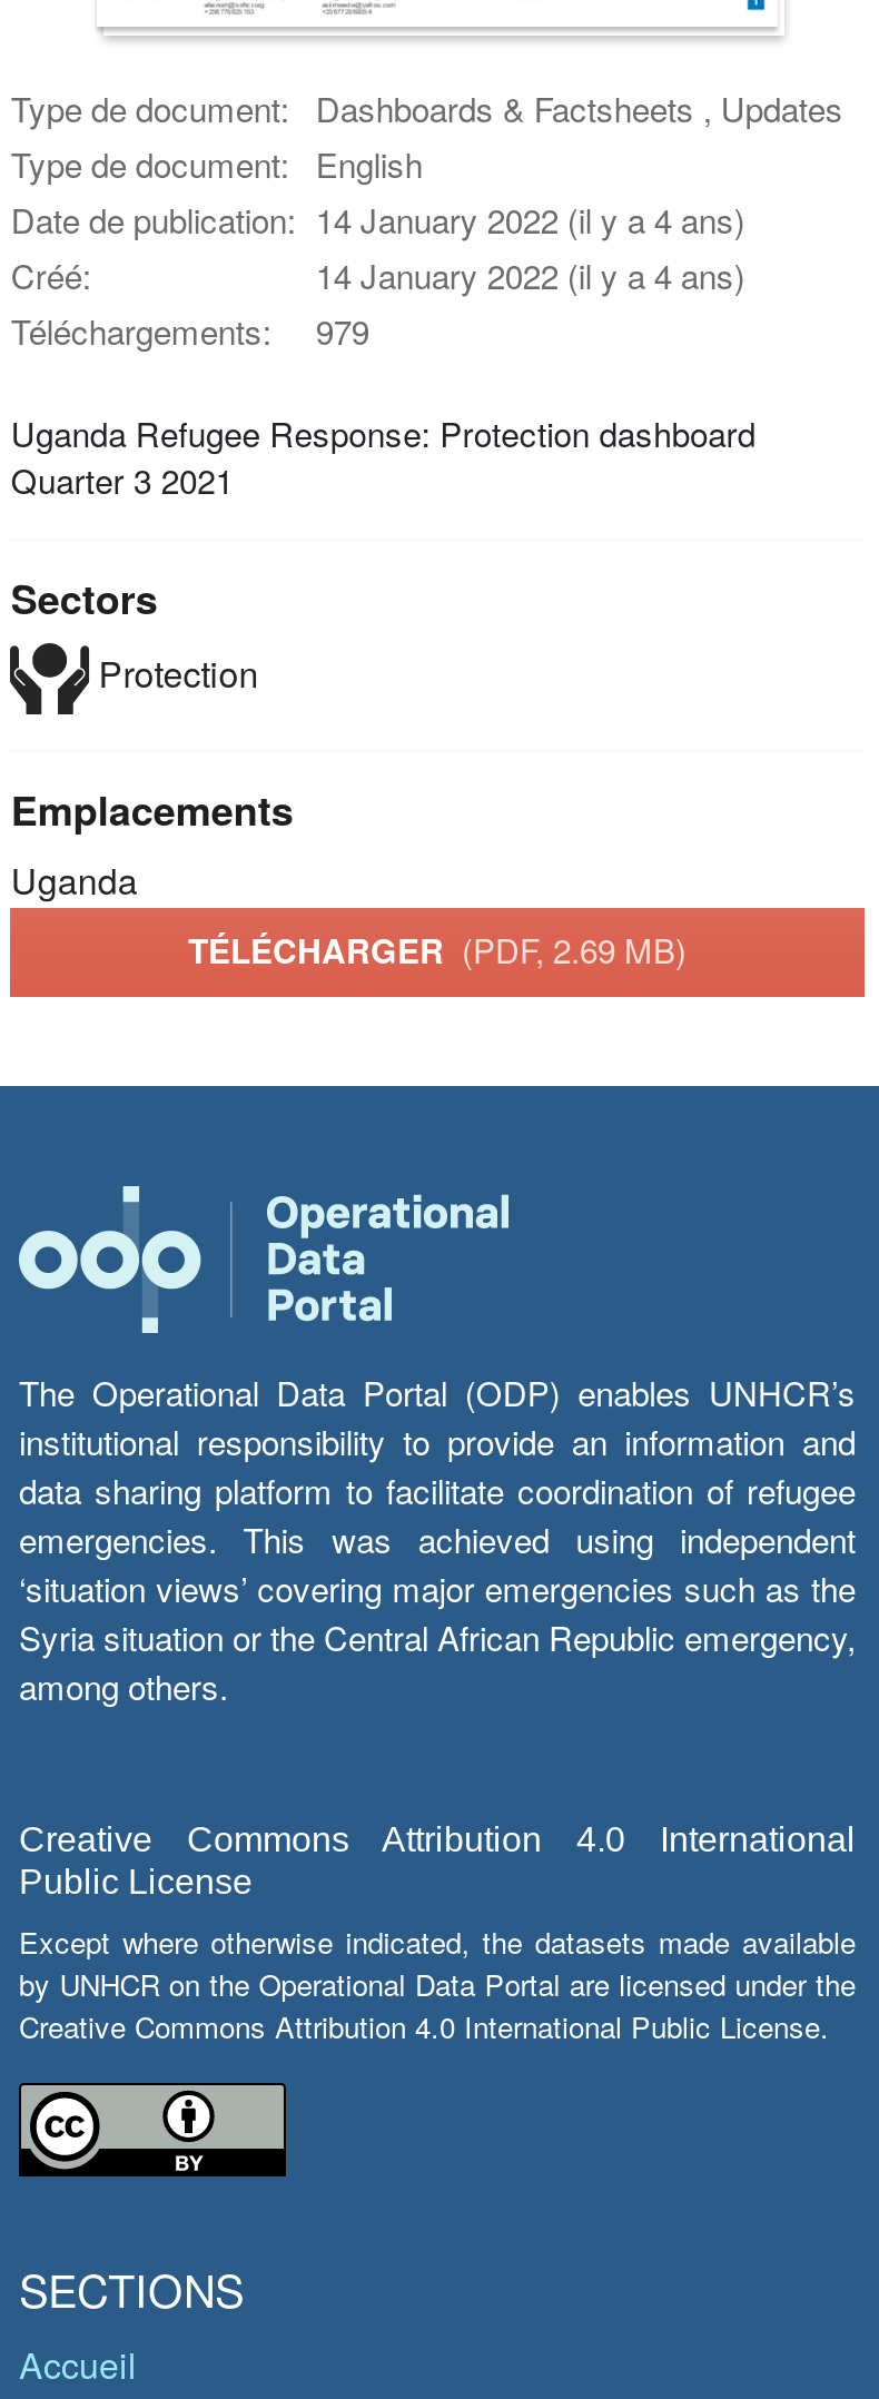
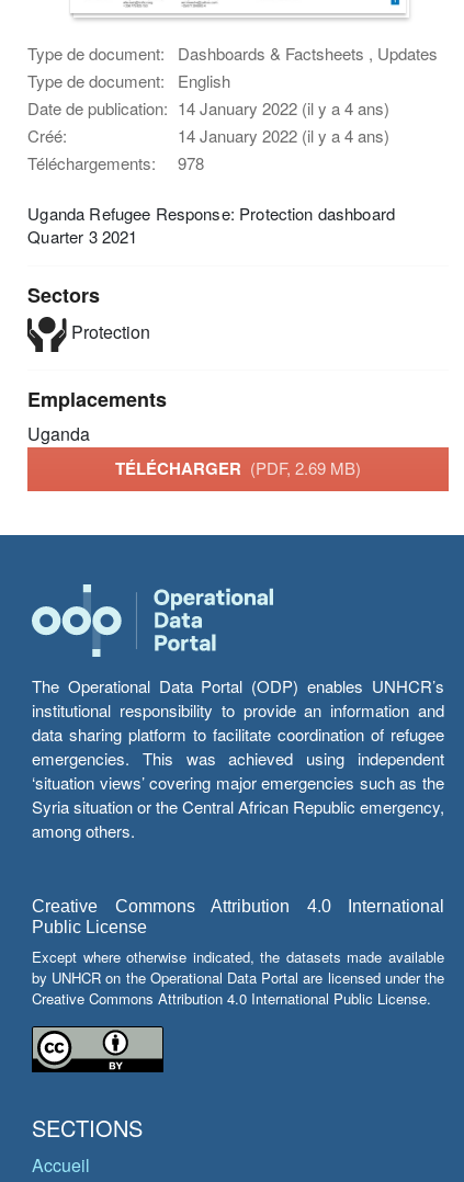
[11,307,369,354] Téléchargements: 979 -> [28,151,204,174] Téléchargements: 978

